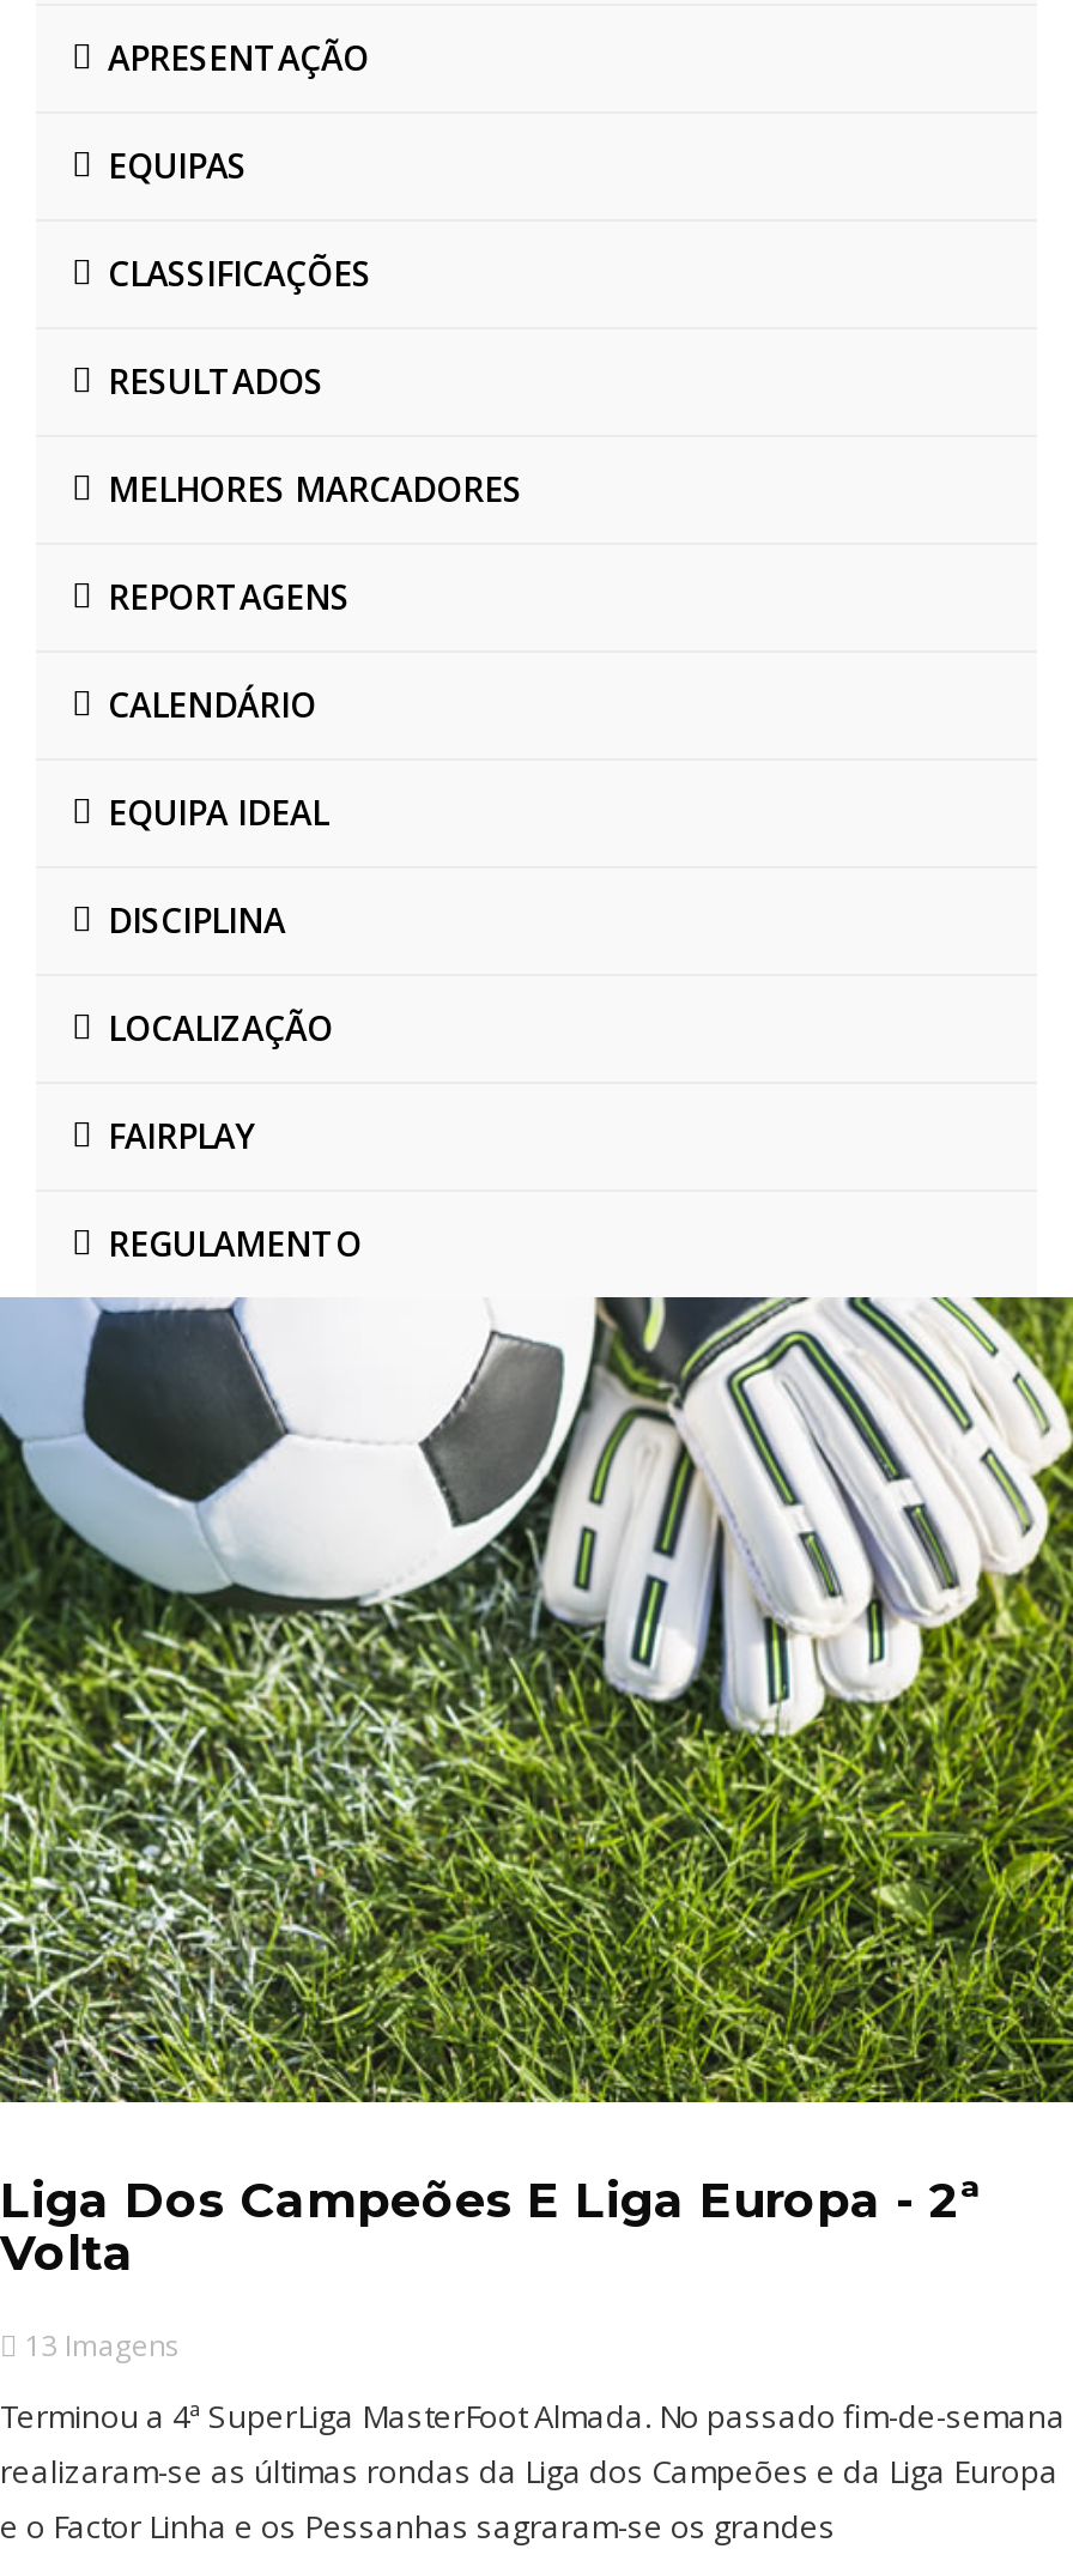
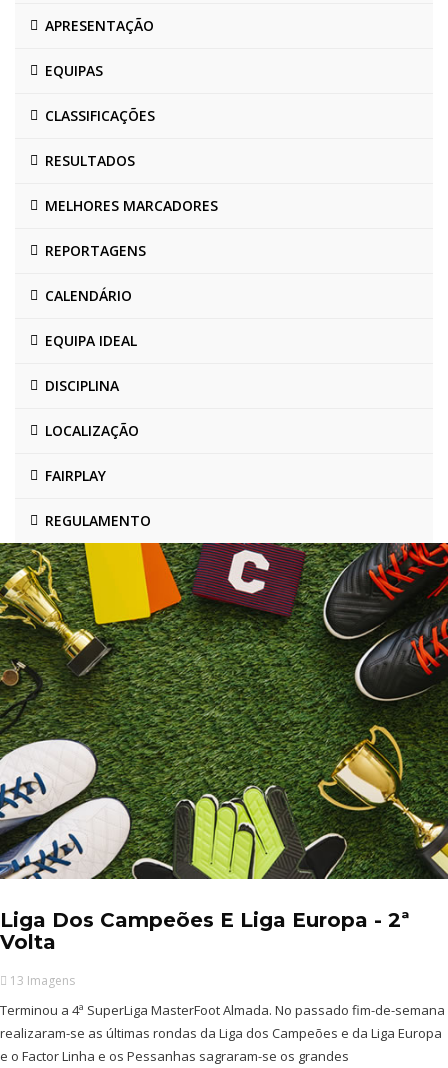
[7,1295,1066,2105] [image] -> [3,542,445,880] [image]

